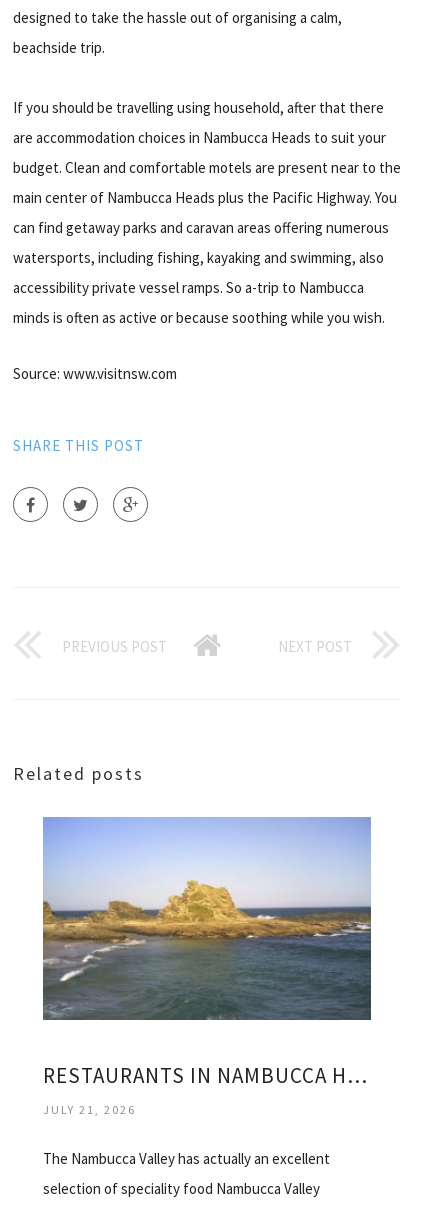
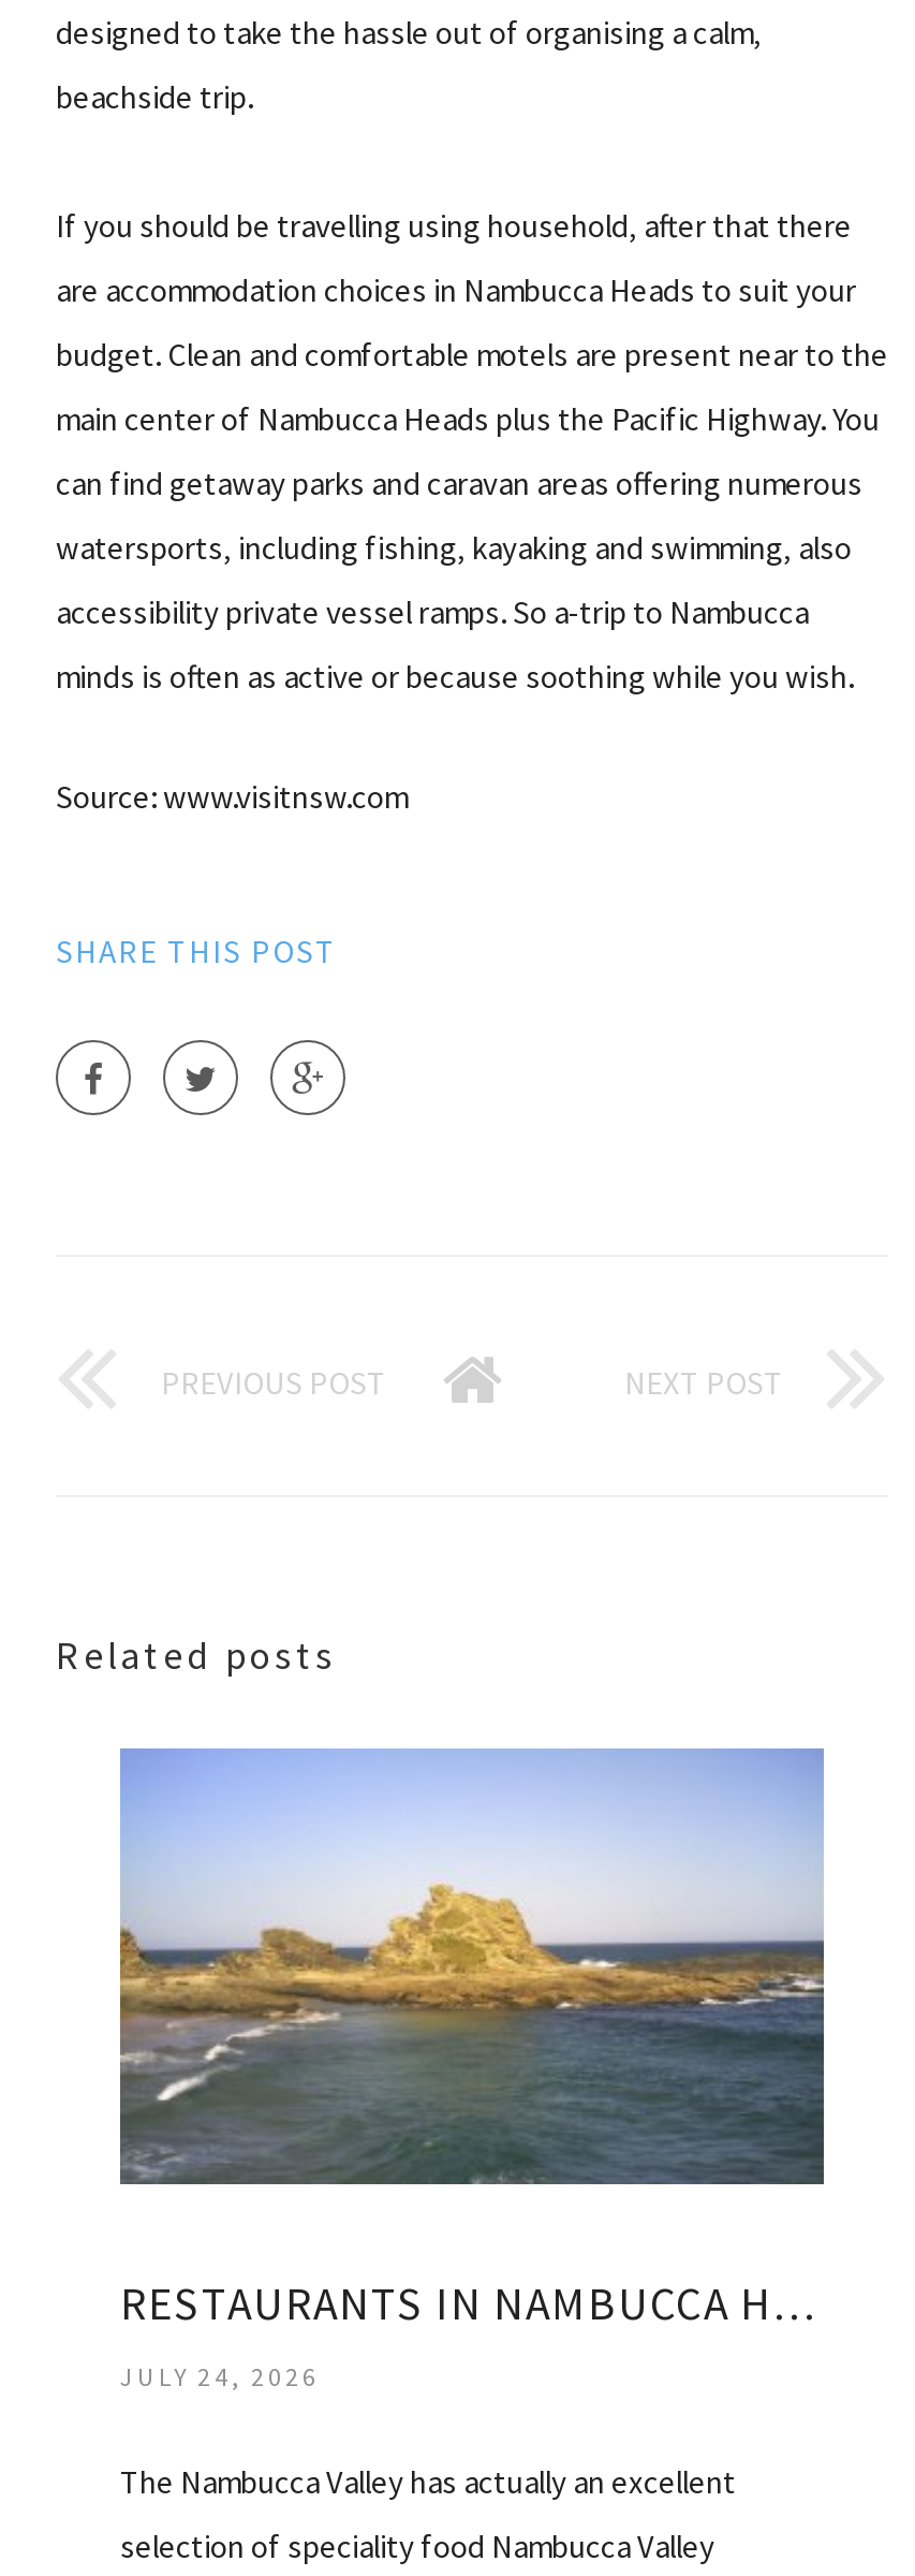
[43,1102,136,1117] JULY 21, 2026 -> [120,2360,320,2393] JULY 24, 2026

